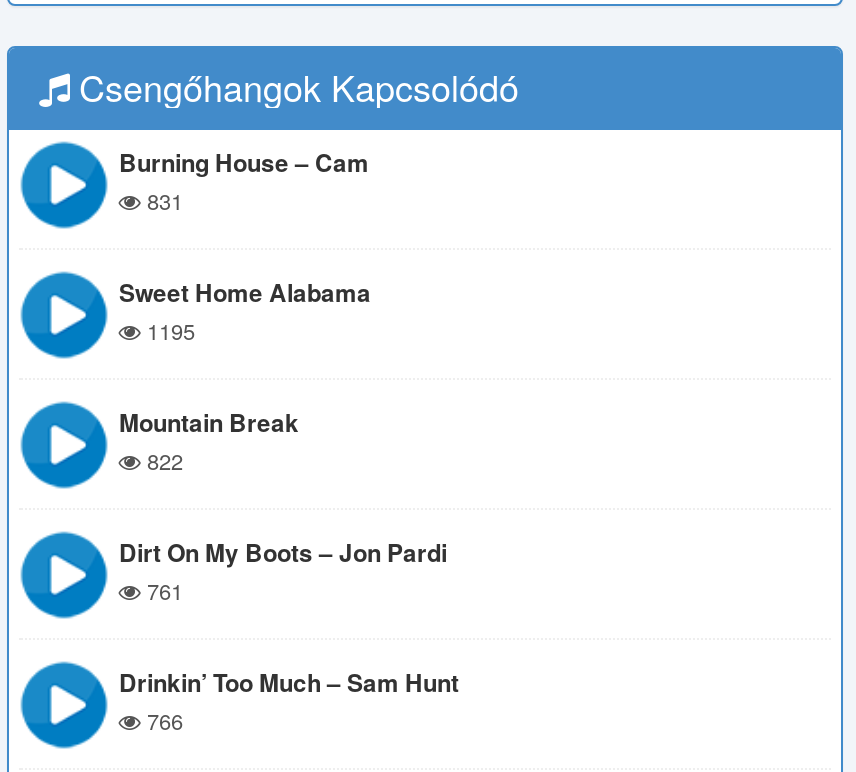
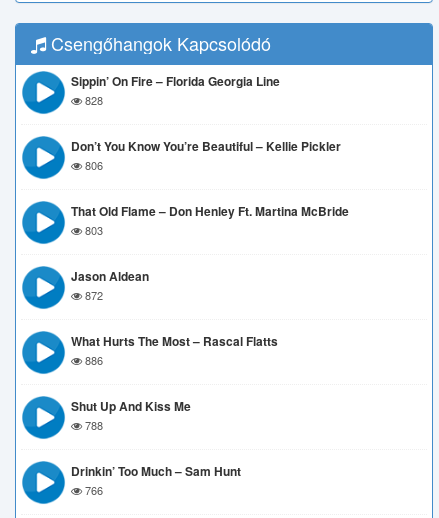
[119,144,447,606] Burning House – Cam | 831 | Sweet Home Alabama | 1195 | Mountain Break | 822 | Dirt On My Boots – Jon Pardi | 761 -> [71,72,349,433] Sippin’ On Fire – Florida Georgia Line | 828 | Don’t You Know You’re Beautiful – Kellie Pickler | 806 | That Old Flame – Don Henley Ft. Martina McBride | 803 | Jason Aldean | 872 | What Hurts The Most – Rascal Flatts | 886 | Shut Up And Kiss Me | 788

